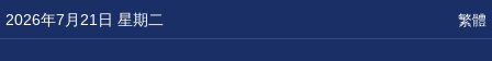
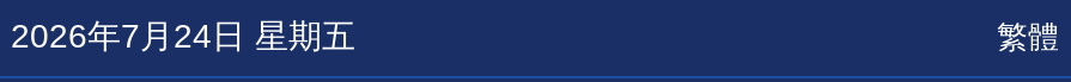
[5,11,164,28] 2026年7月21日 星期二 -> [11,17,355,55] 2026年7月24日 星期五

